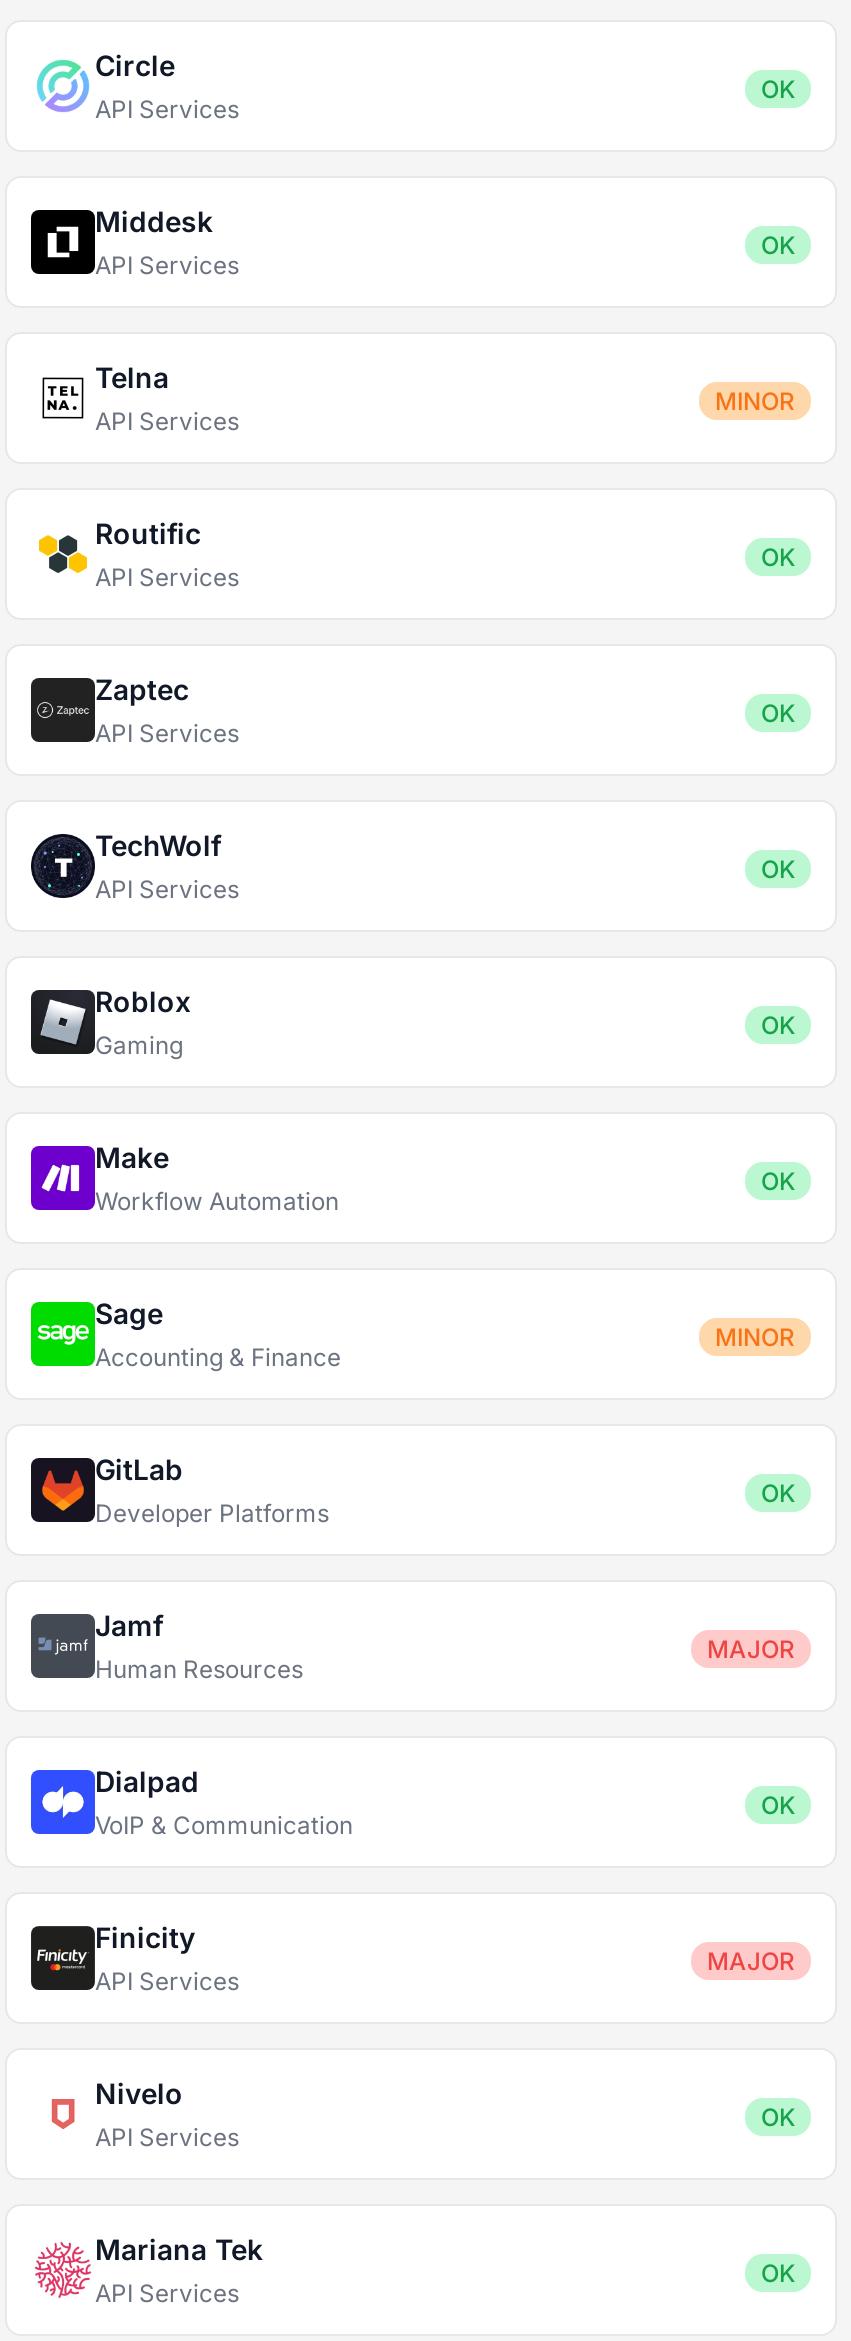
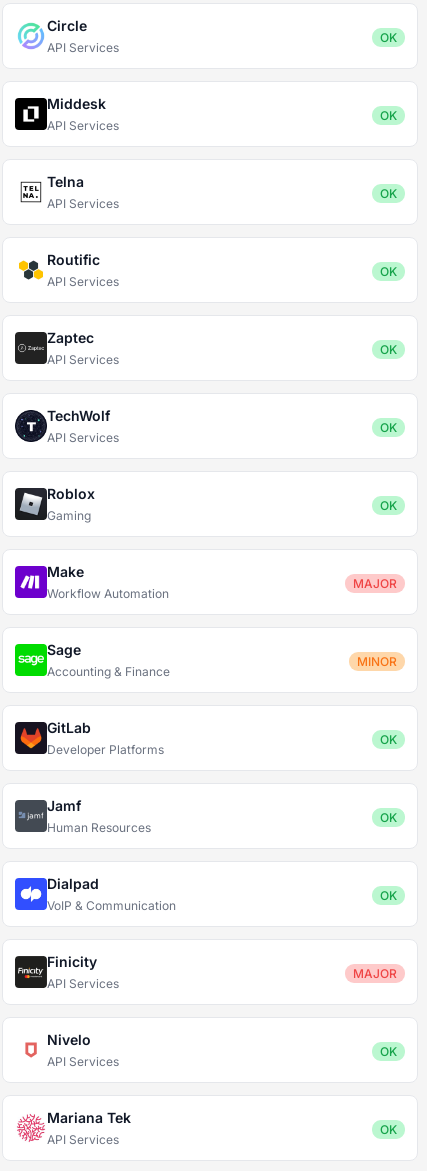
[715,386,795,416] MINOR -> [380,186,397,201] OK
[761,1166,795,1196] OK -> [353,576,397,591] MAJOR
[707,1634,795,1664] MAJOR -> [380,810,397,825] OK

